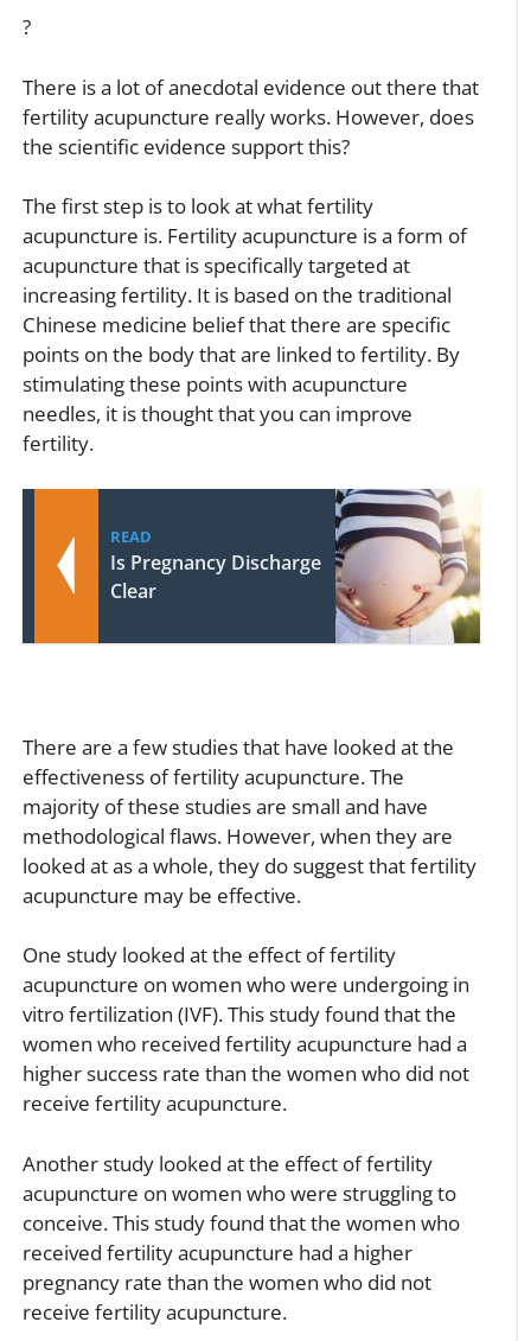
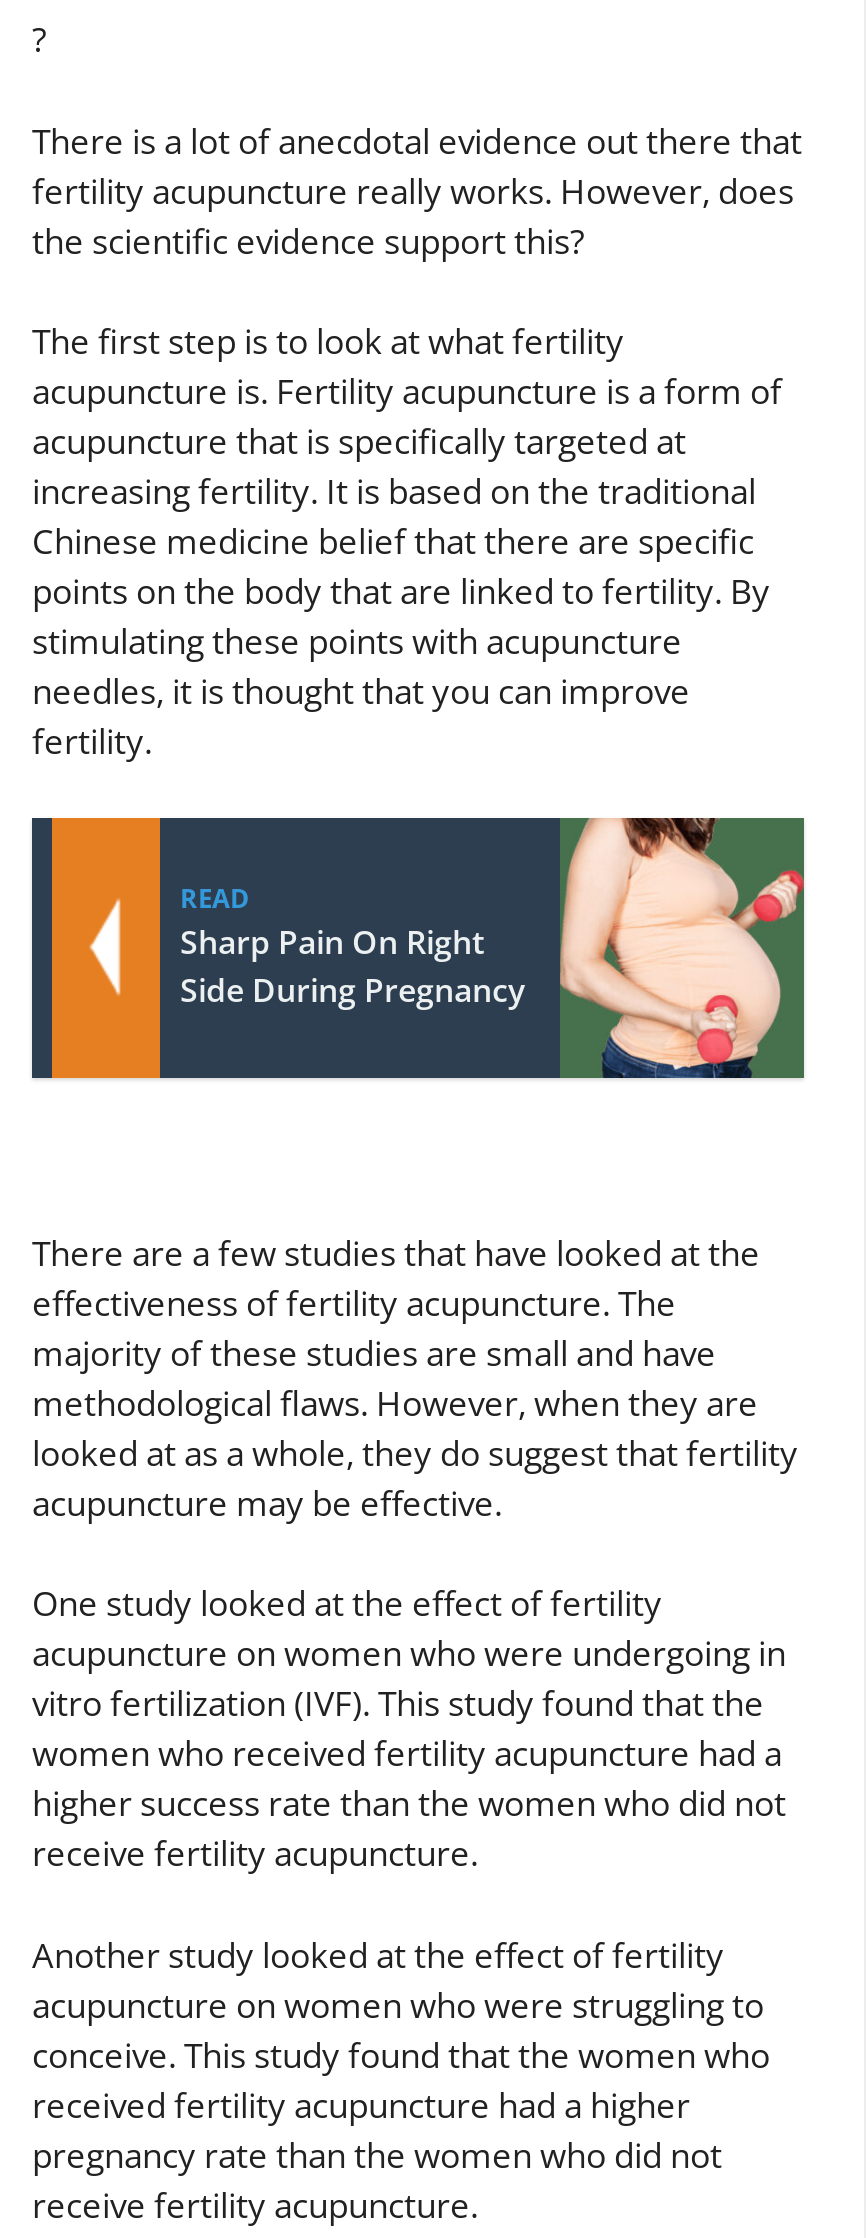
[110,488,481,643] [image] | Is Pregnancy Discharge | Clear -> [180,816,806,1080] [image] | Sharp Pain On Right | Side During Pregnancy

